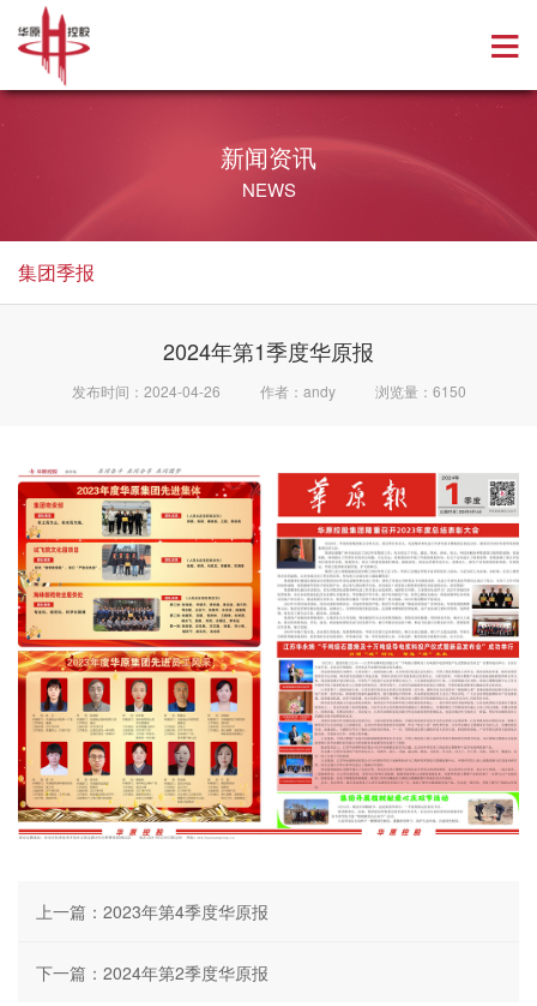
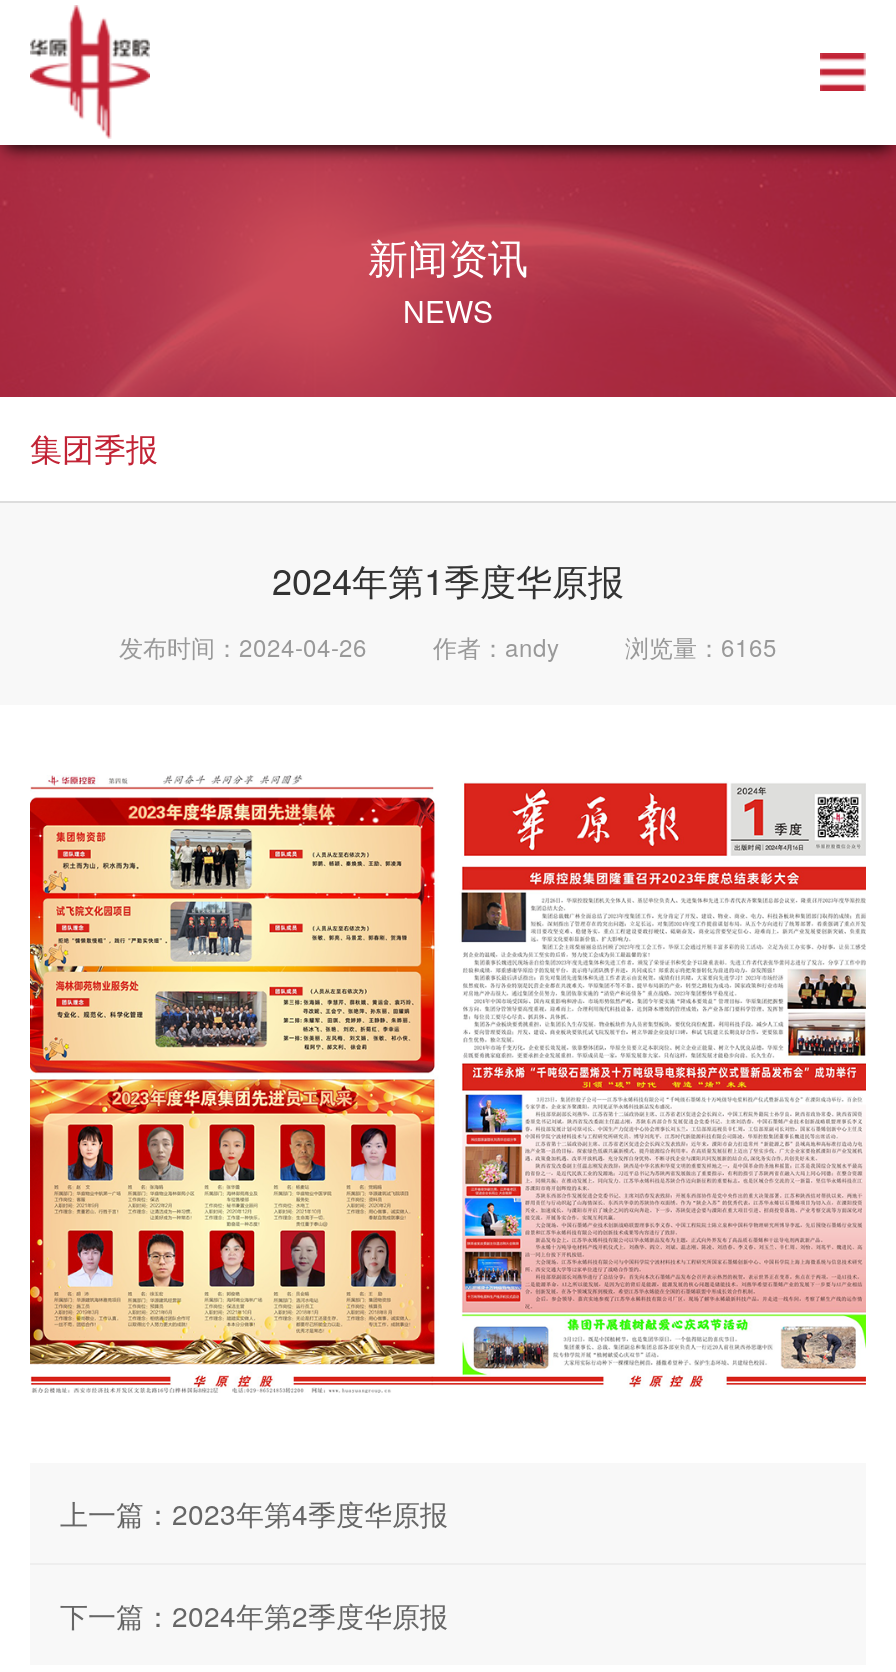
[71,381,466,401] 发布时间：2024-04-26 作者：andy 浏览量：6150 -> [119,629,777,663] 发布时间：2024-04-26 作者：andy 浏览量：6165

